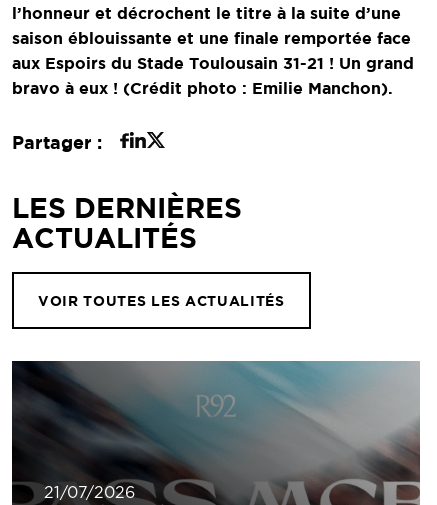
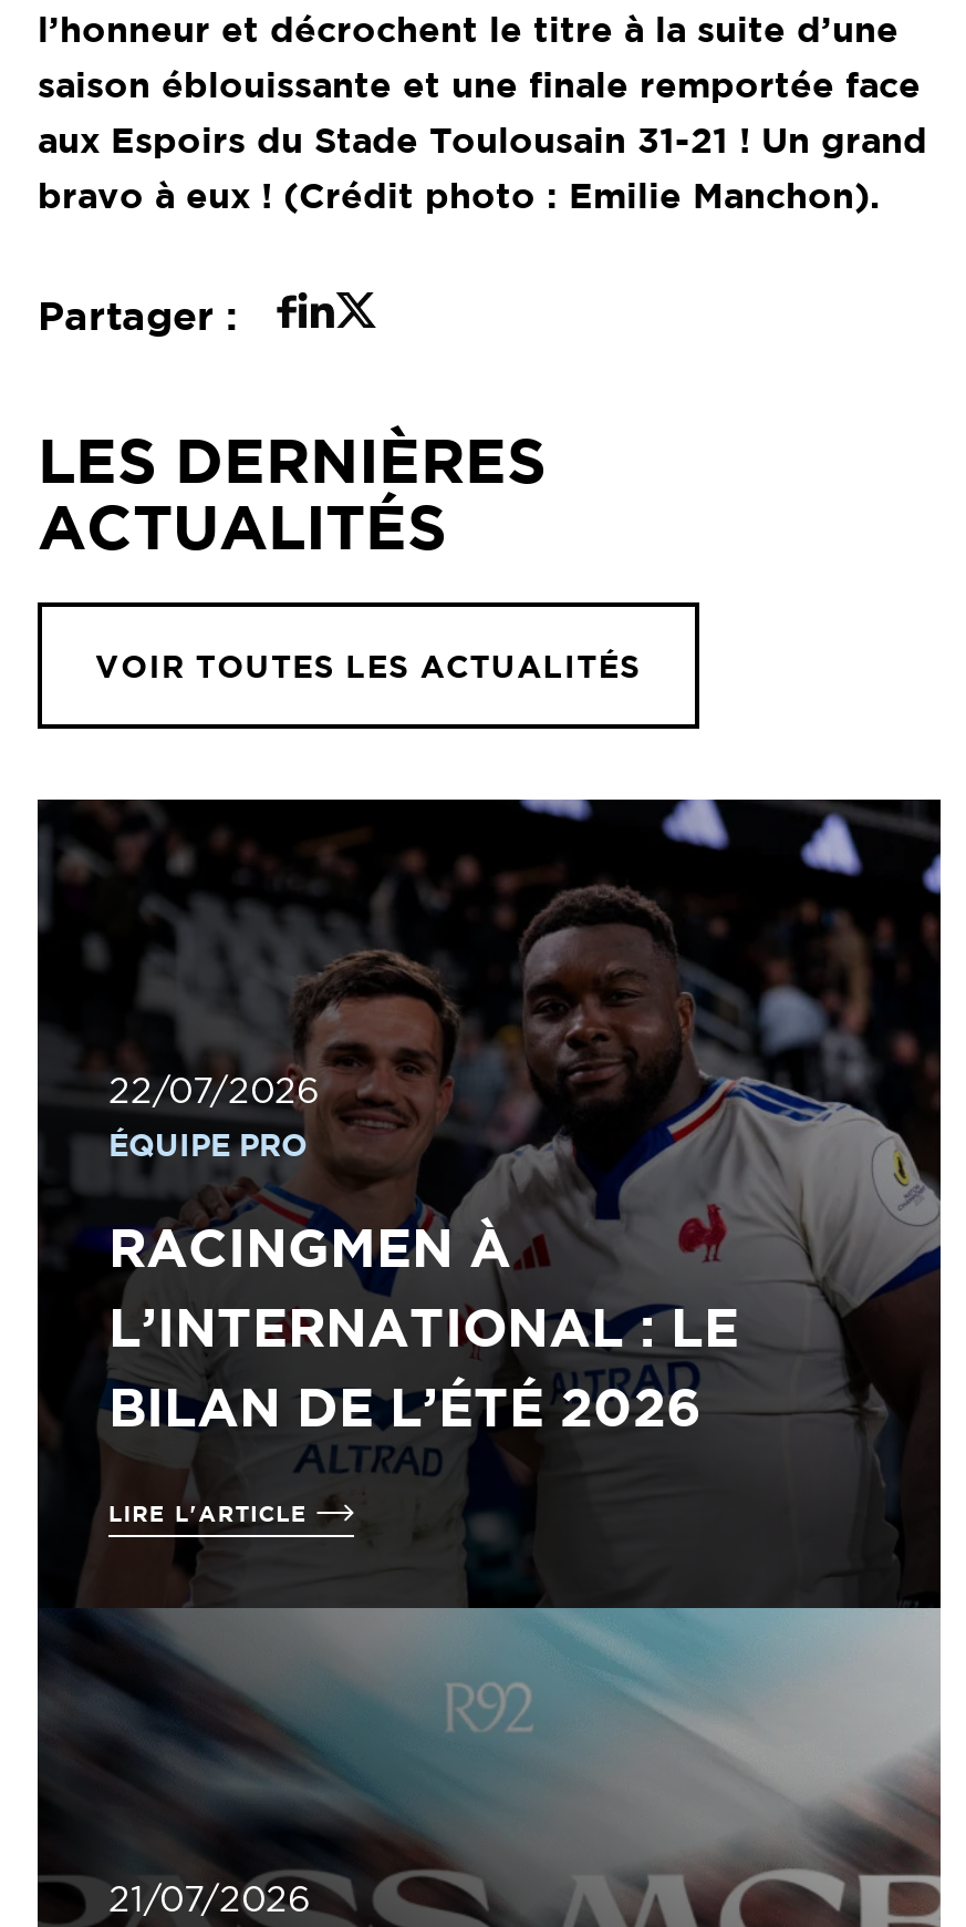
none -> [42,797,943,1610] [image] | 22/07/2026 | ÉQUIPE PRO | RACINGMEN À | L’INTERNATIONAL : LE | BILAN DE L’ÉTÉ 2026 | LIRE L'ARTICLE

